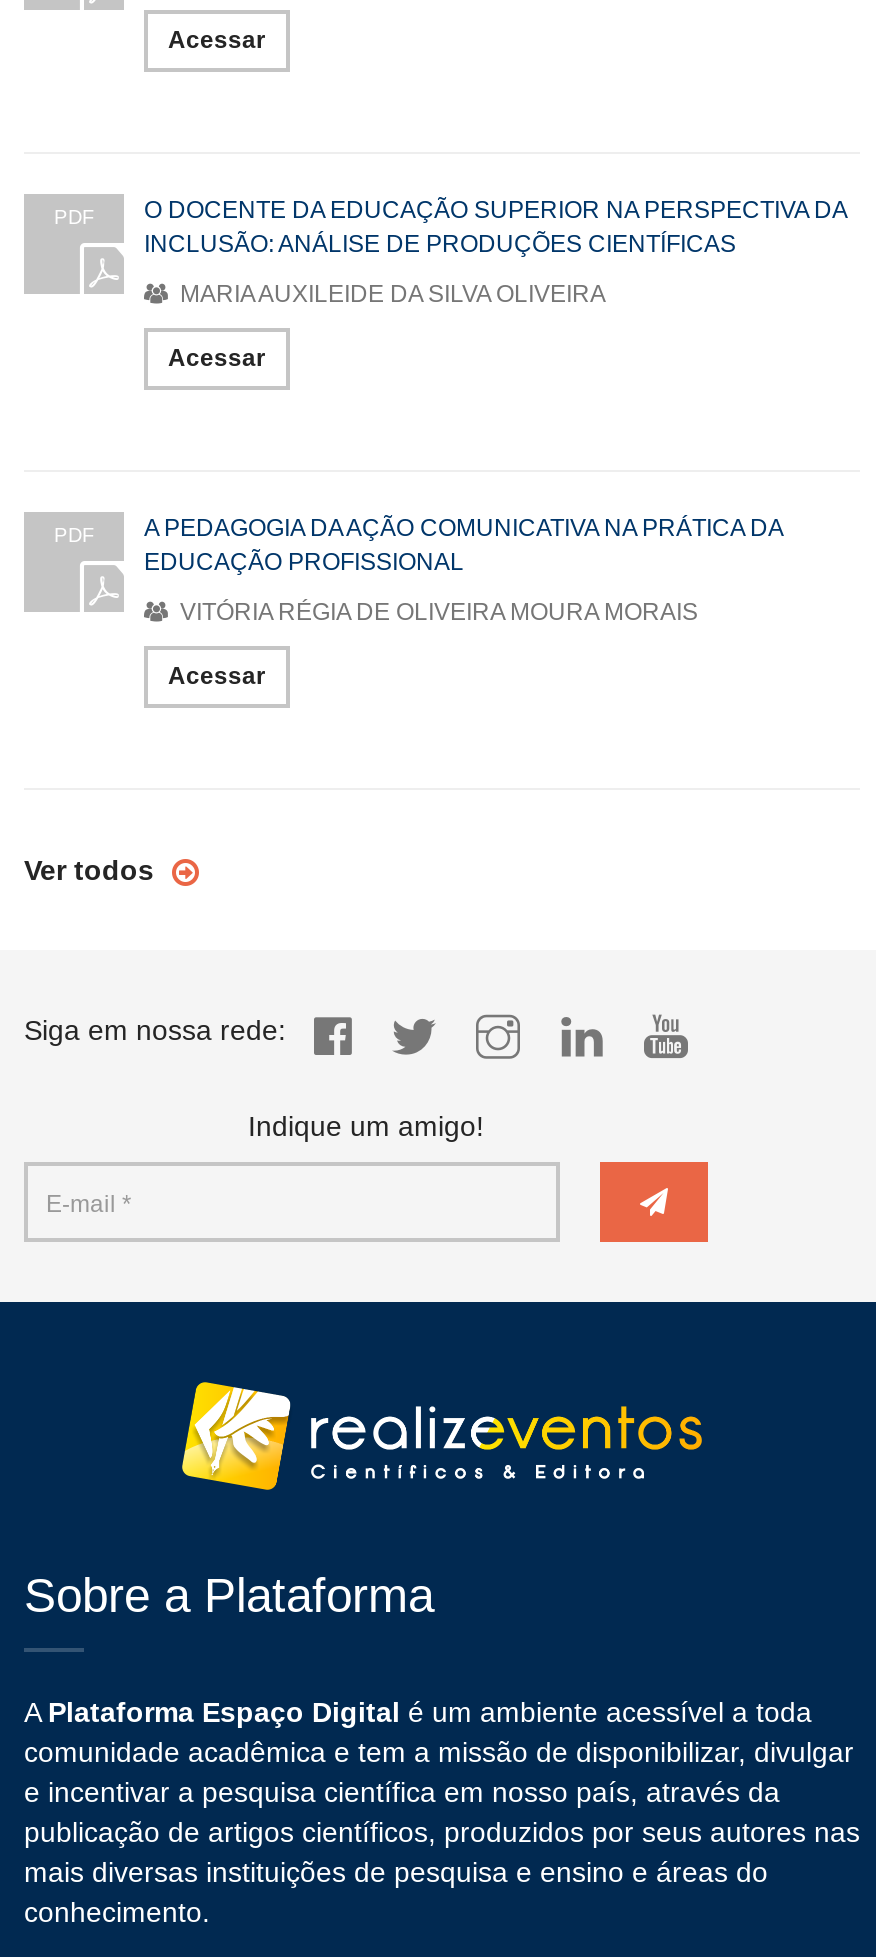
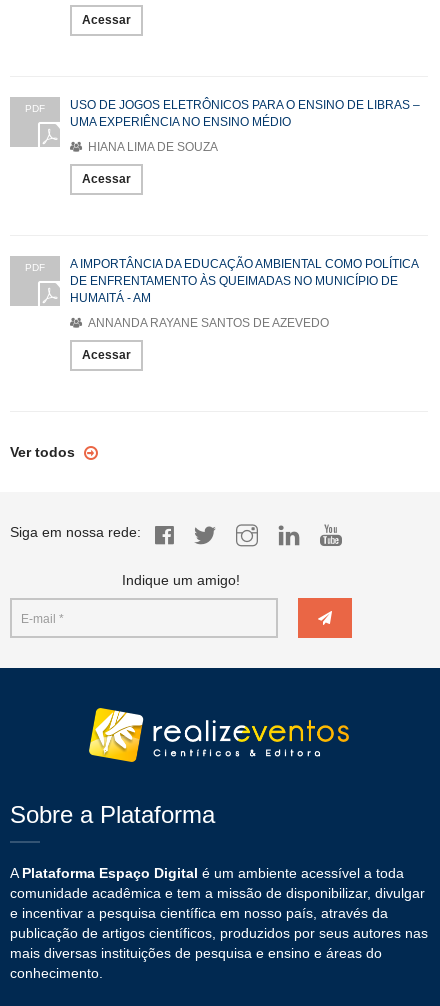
[144,196,846,258] O DOCENTE DA EDUCAÇÃO SUPERIOR NA PERSPECTIVA DA | INCLUSÃO: ANÁLISE DE PRODUÇÕES CIENTÍFICAS -> [70,98,420,129] USO DE JOGOS ELETRÔNICOS PARA O ENSINO DE LIBRAS – | UMA EXPERIÊNCIA NO ENSINO MÉDIO
[174,280,606,308] MARIA AUXILEIDE DA SILVA OLIVEIRA -> [85,140,218,154] HIANA LIMA DE SOUZA
[144,514,782,576] A PEDAGOGIA DA AÇÃO COMUNICATIVA NA PRÁTICA DA | EDUCAÇÃO PROFISSIONAL -> [70,257,418,305] A IMPORTÂNCIA DA EDUCAÇÃO AMBIENTAL COMO POLÍTICA | DE ENFRENTAMENTO ÀS QUEIMADAS NO MUNICÍPIO DE | HUMAITÁ - AM
[174,598,698,626] VITÓRIA RÉGIA DE OLIVEIRA MOURA MORAIS -> [85,316,329,330] ANNANDA RAYANE SANTOS DE AZEVEDO

